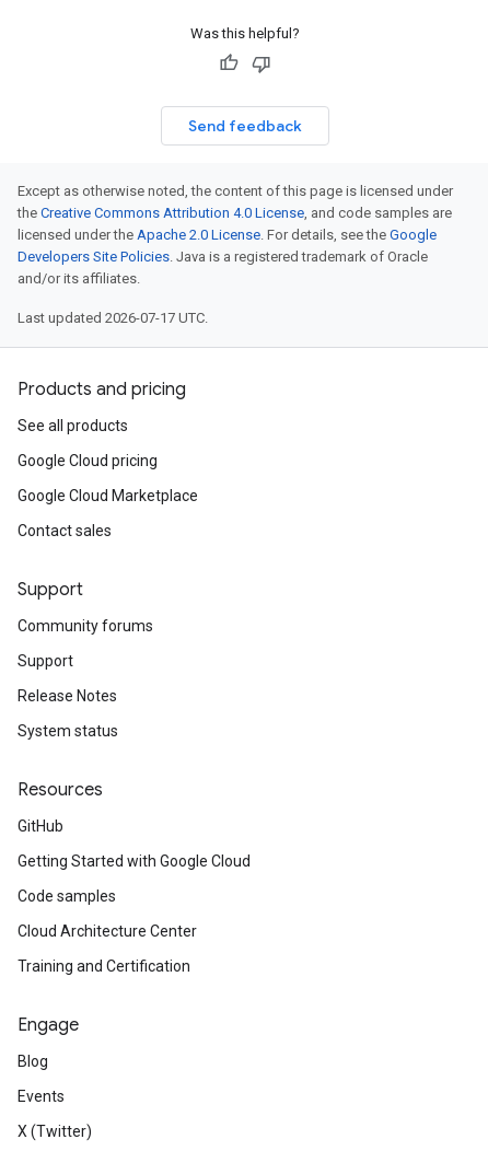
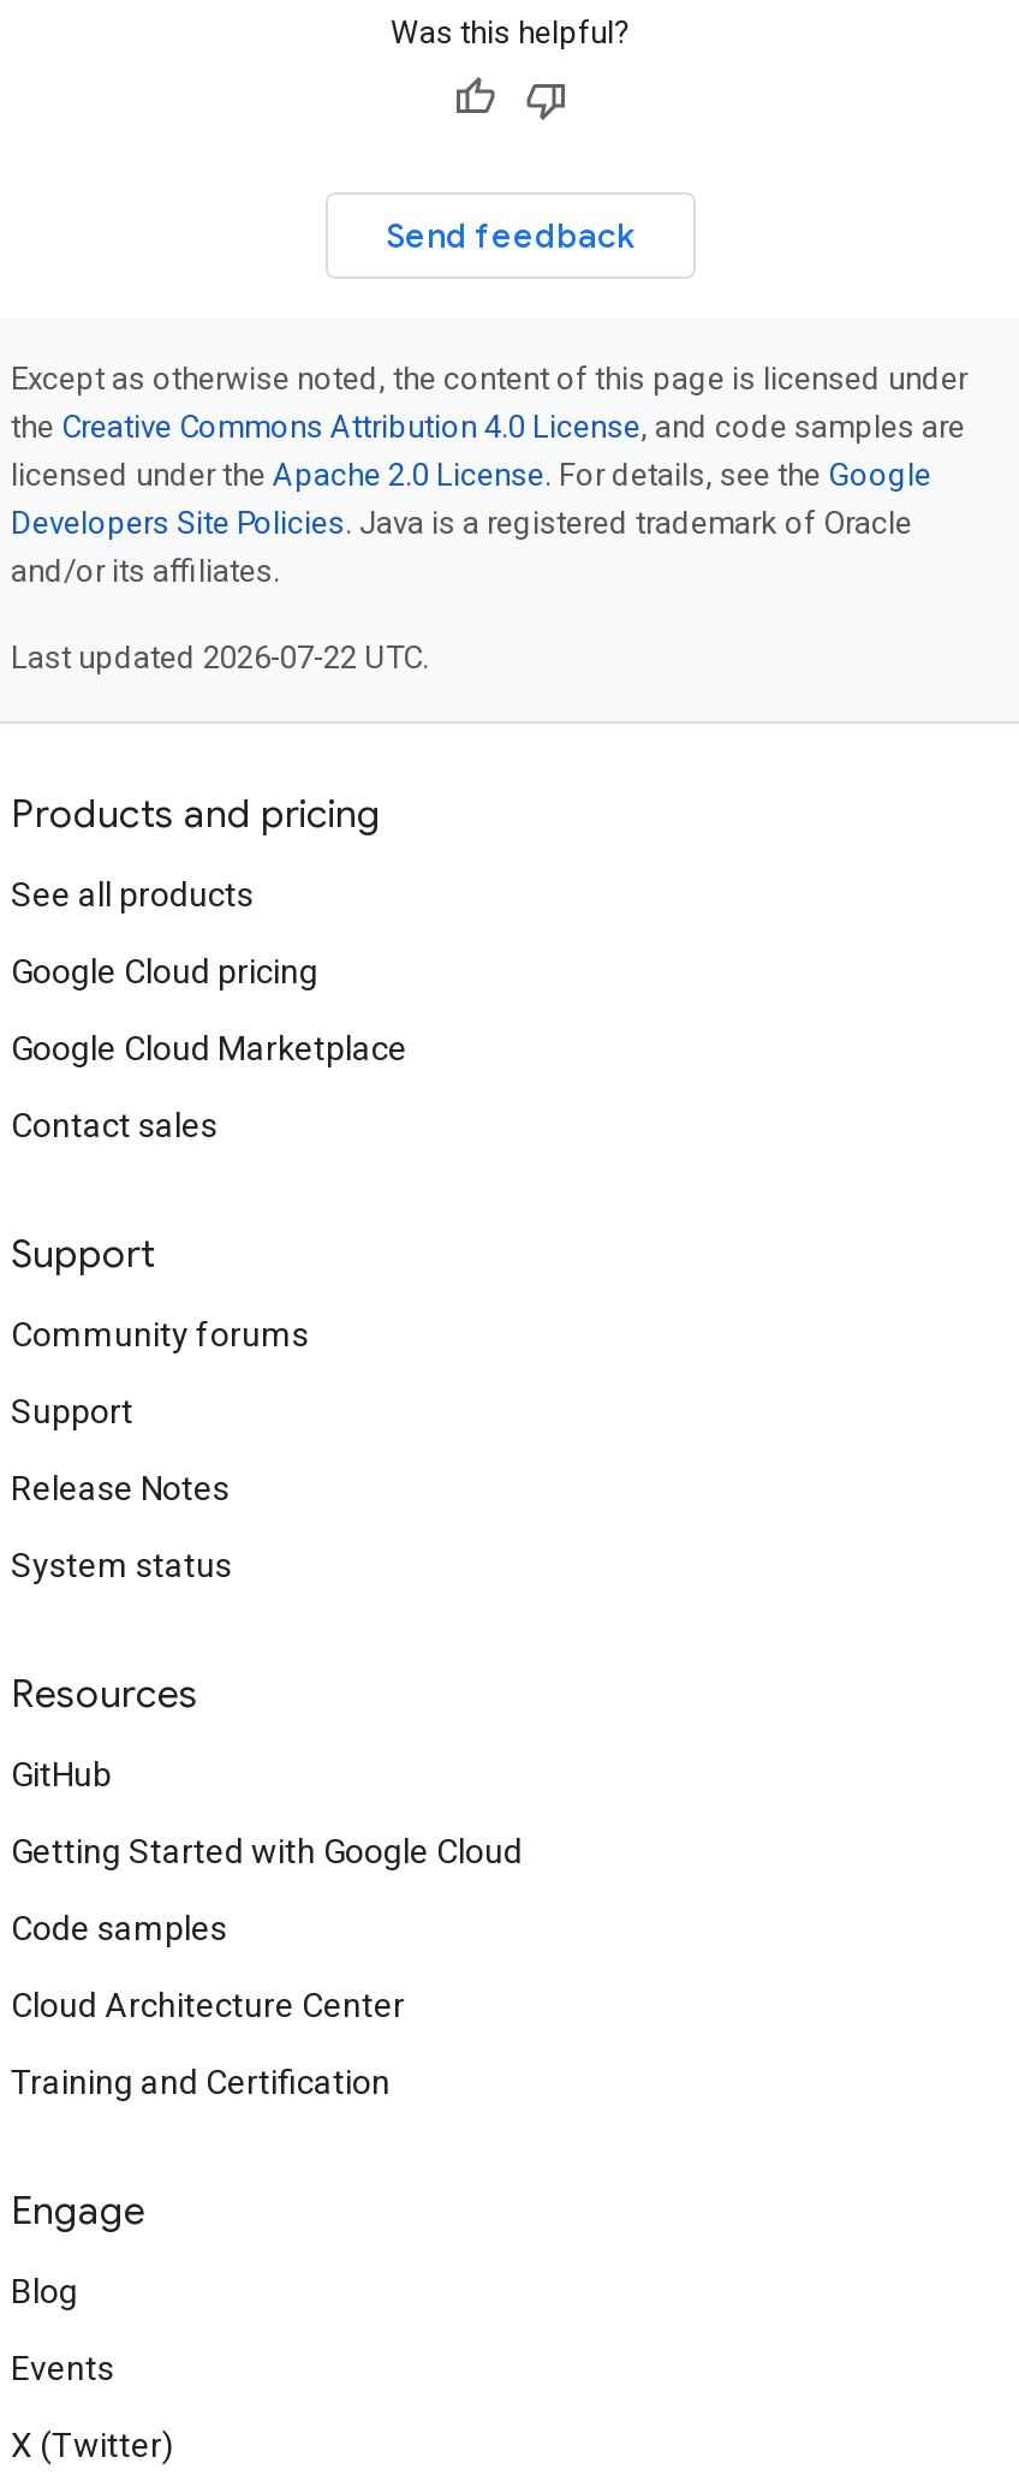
[18,310,208,326] Last updated 2026-07-17 UTC. -> [11,639,429,676] Last updated 2026-07-22 UTC.

